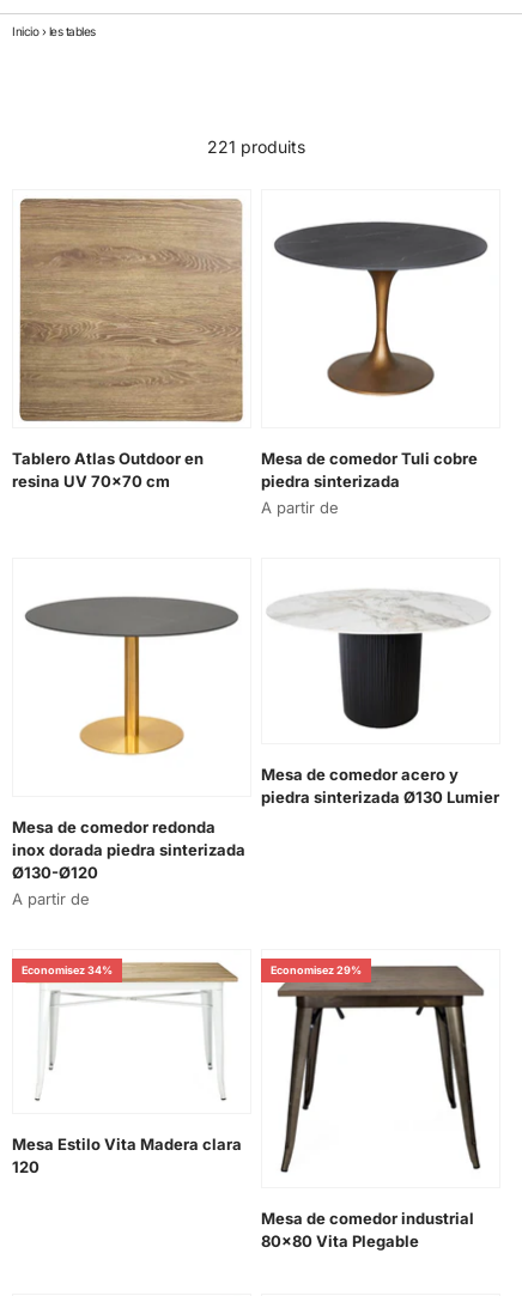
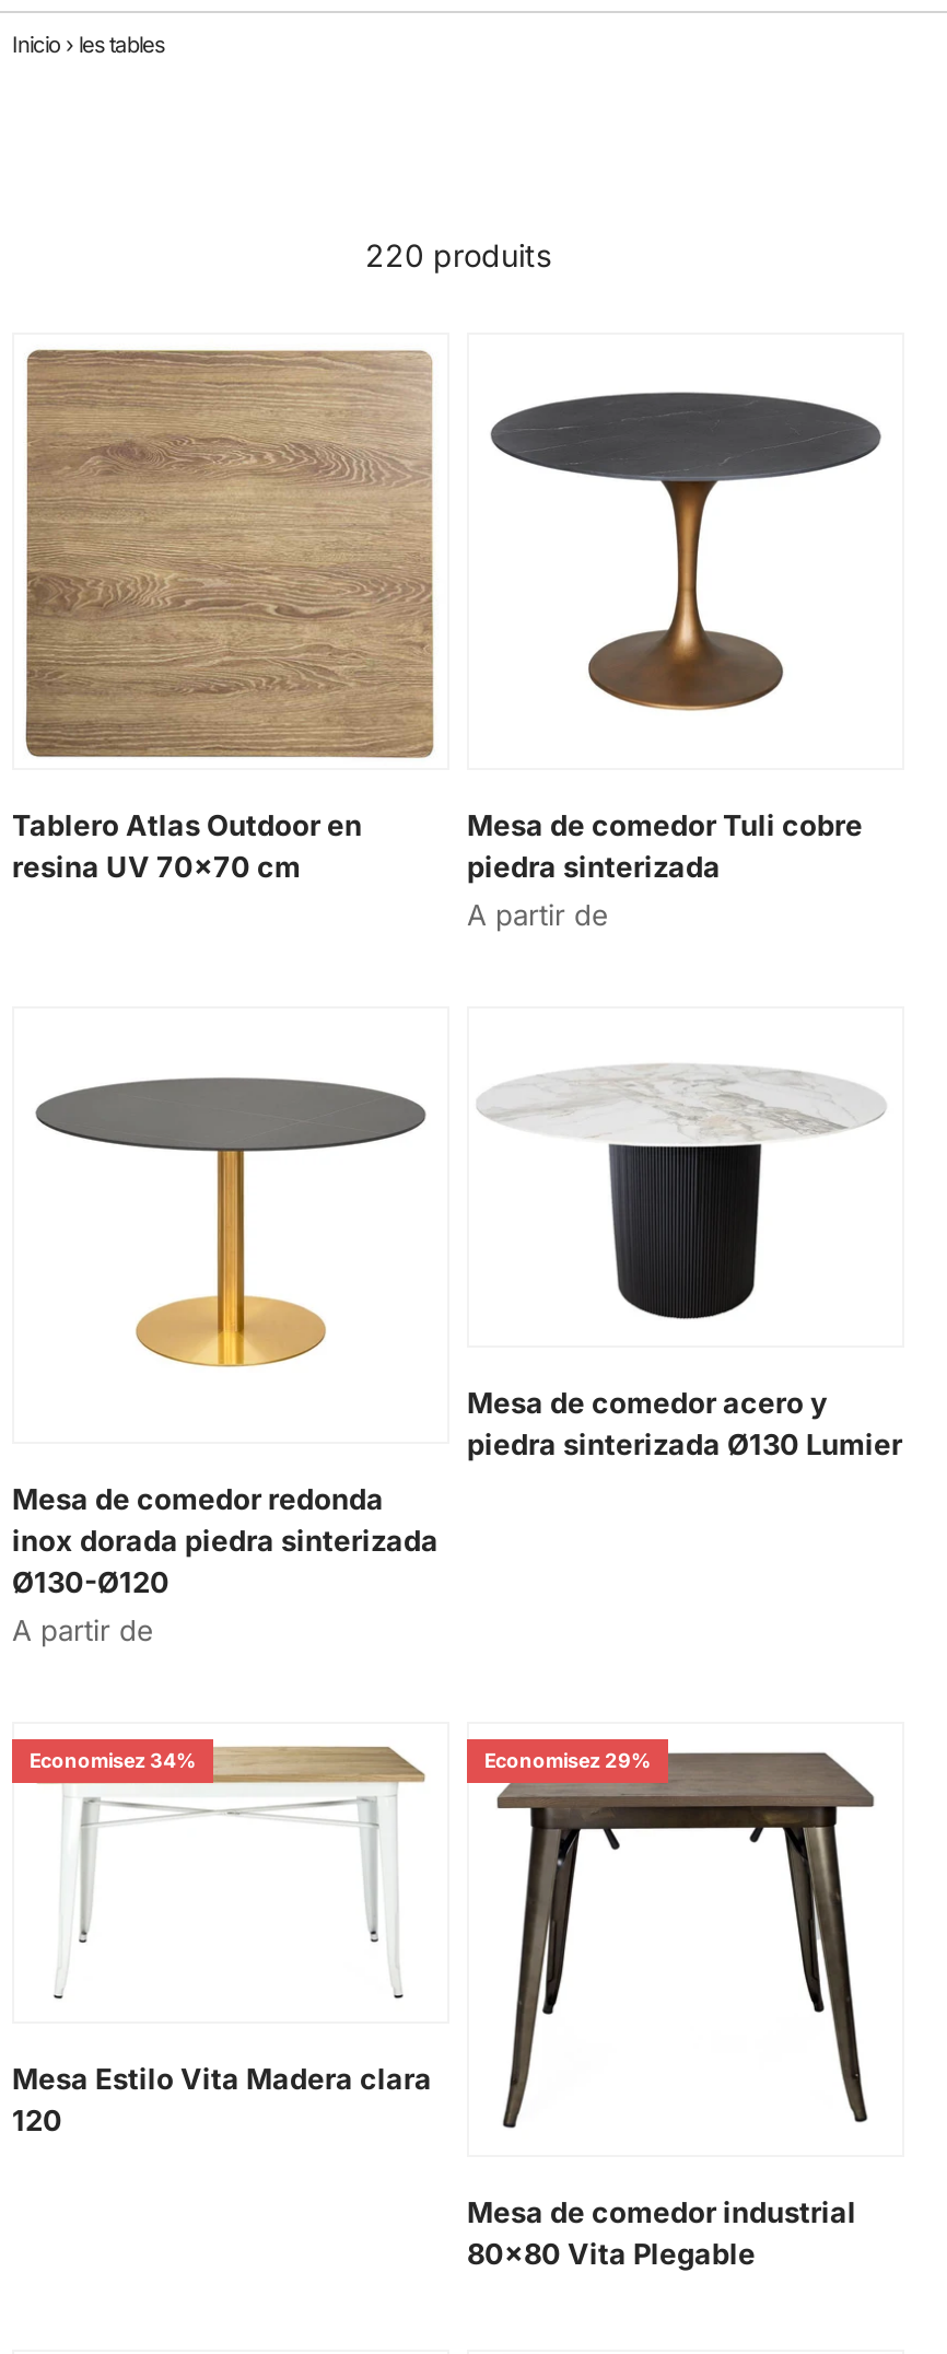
[207,136,305,157] 221 produits -> [365,236,551,273] 220 produits

